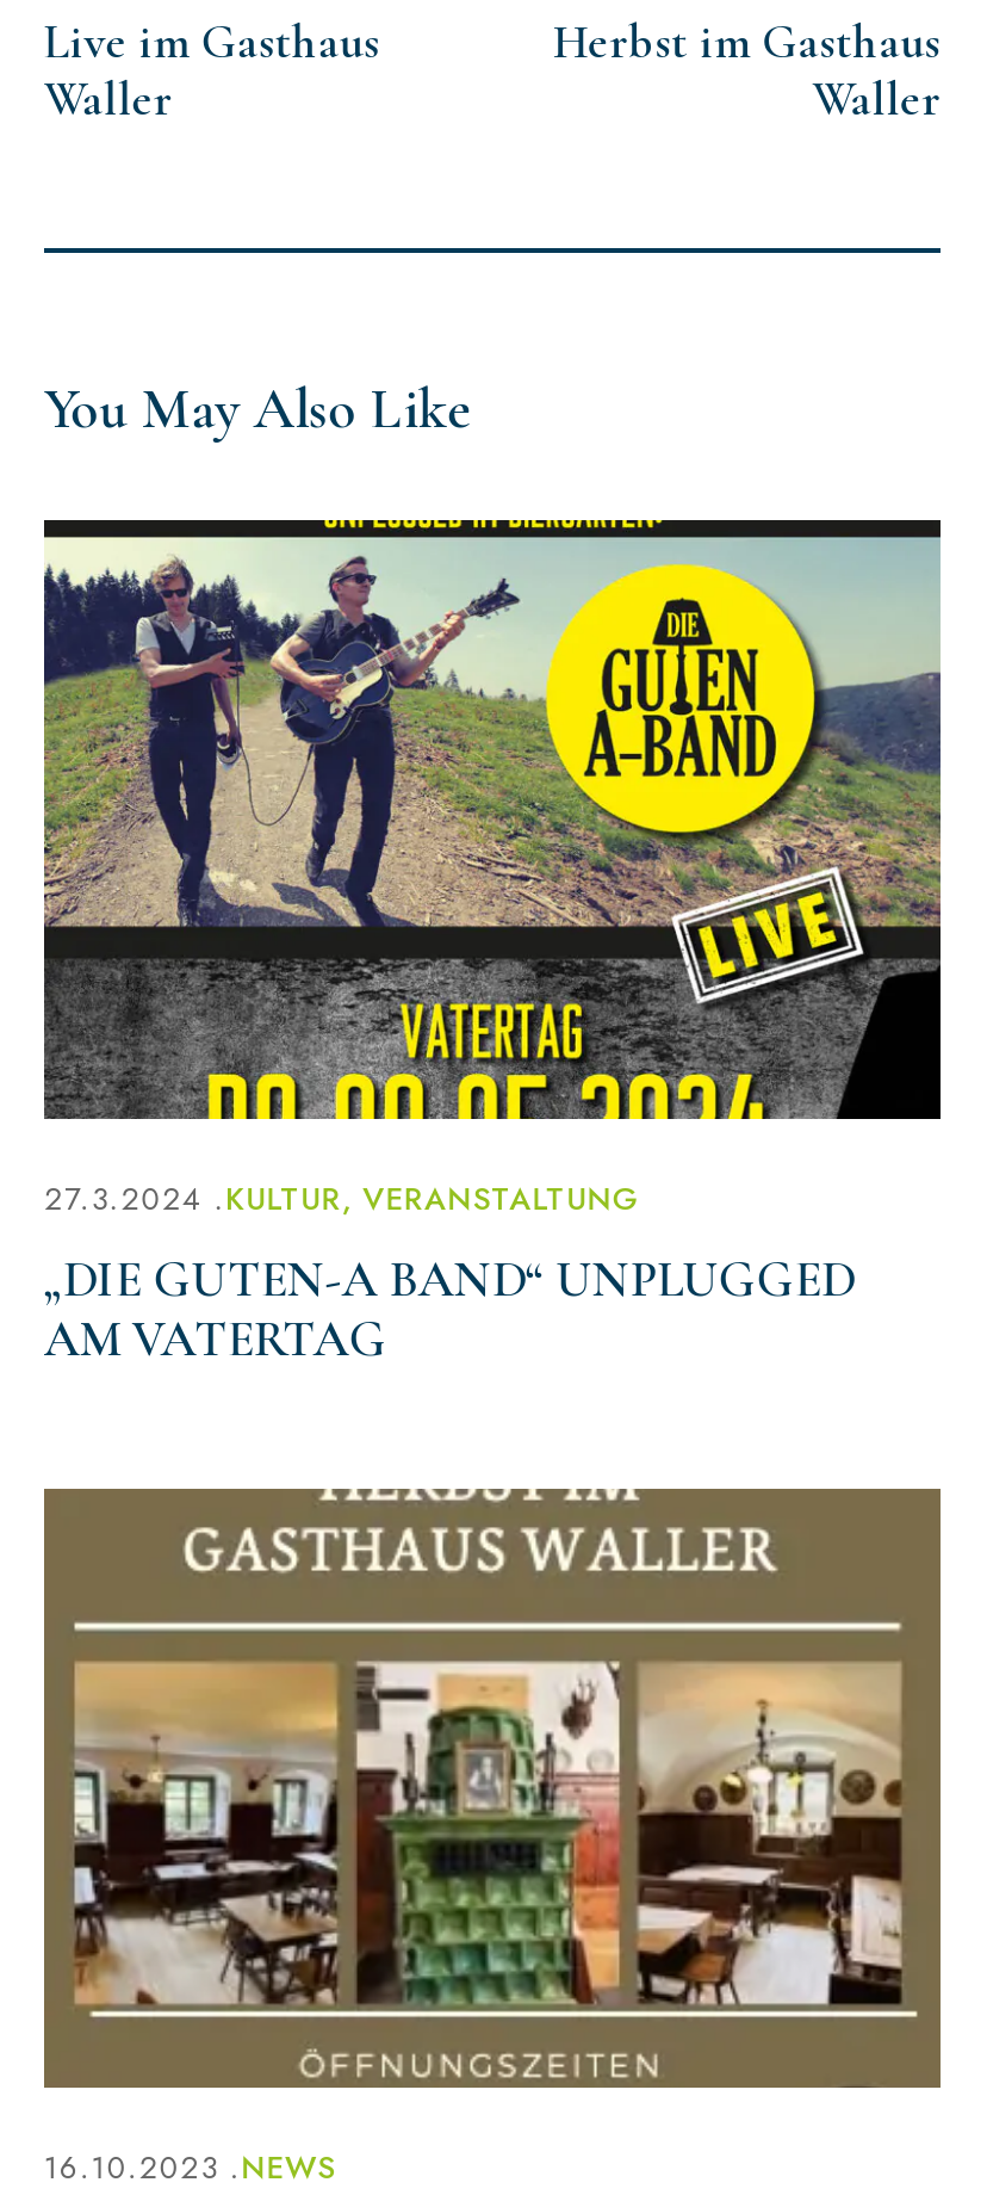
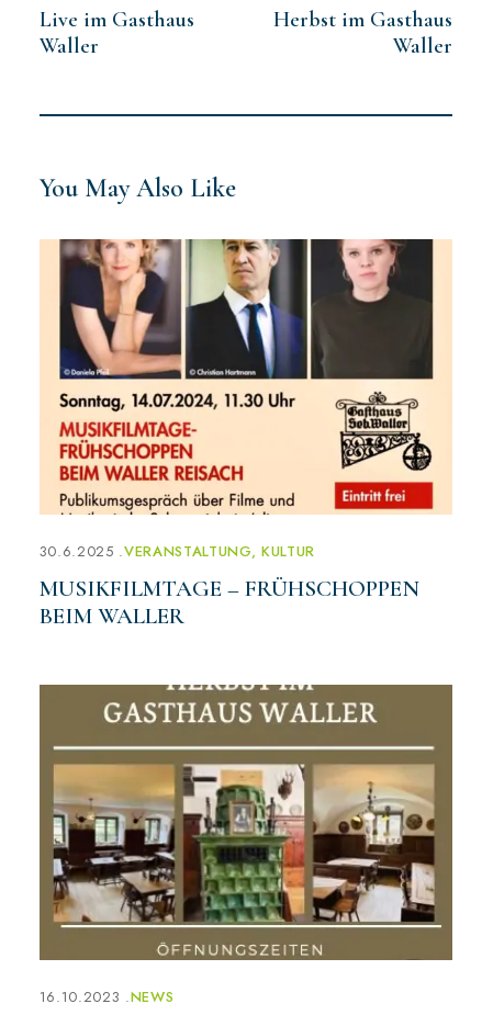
[42,518,943,1222] [image] | 27.3.2024 KULTUR VERANSTALTUNG -> [39,238,452,562] [image] | 30.6.2025 VERANSTALTUNG KULTUR
[44,1251,854,1370] „DIE GUTEN-A BAND“ UNPLUGGED | AM VATERTAG -> [39,575,419,630] MUSIKFILMTAGE – FRÜHSCHOPPEN | BEIM WALLER

